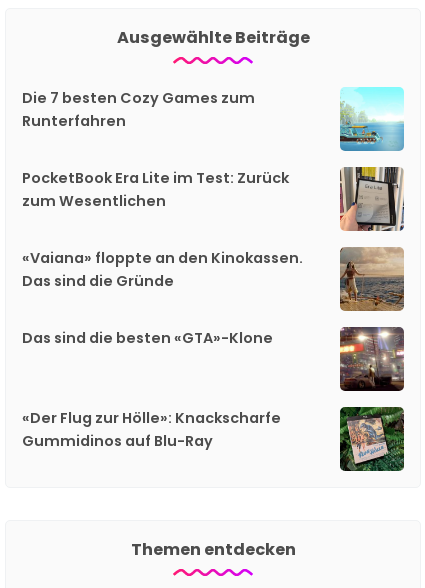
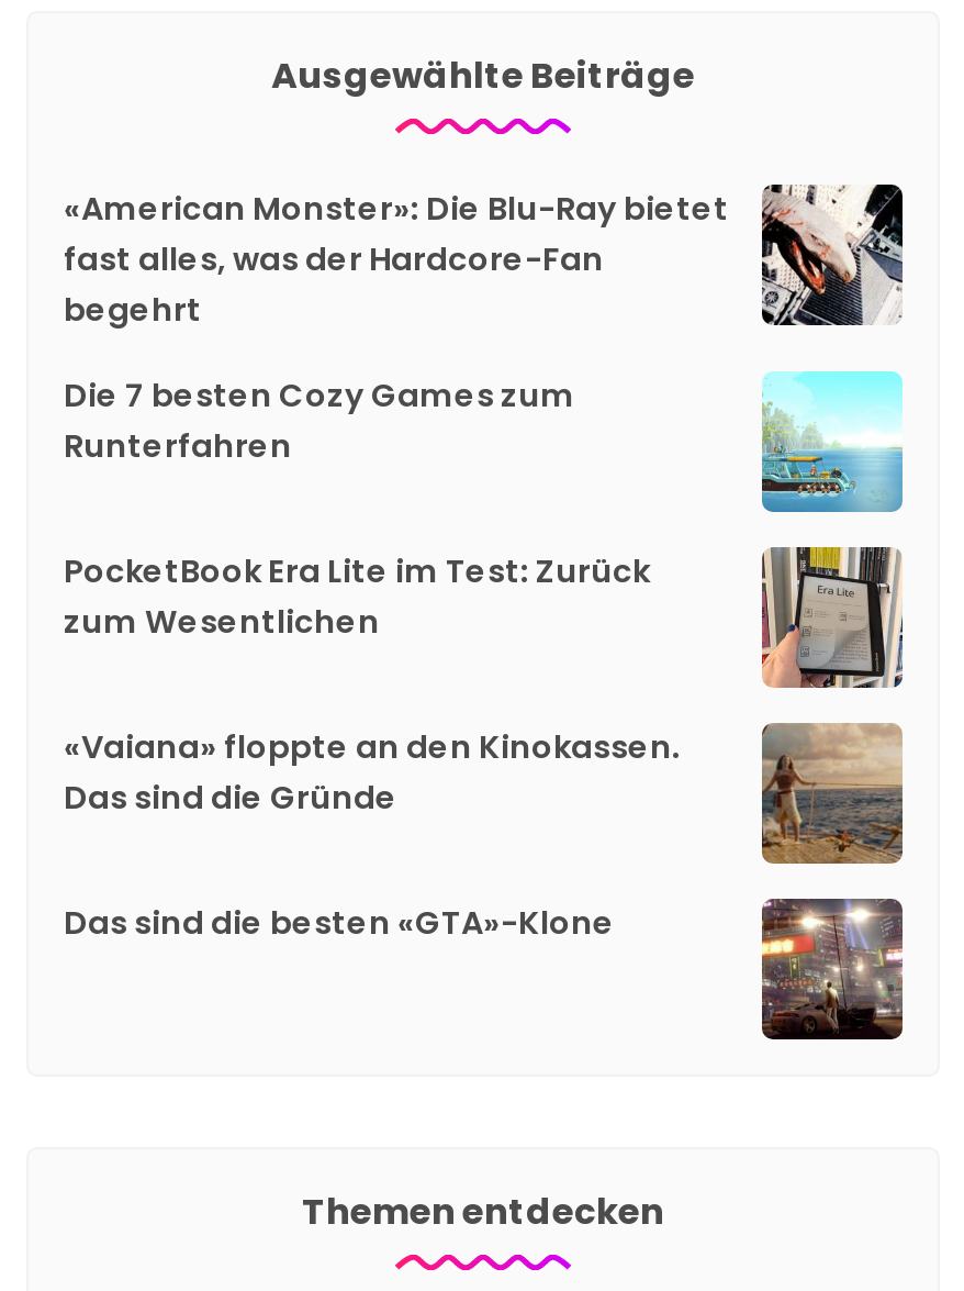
none -> [64,182,905,332] [image] | «American Monster»: Die Blu-Ray bietet | fast alles, was der Hardcore-Fan | begehrt
moved [22,88,405,348] -> [64,374,905,946]: [image] | Die 7 besten Cozy Games zum | Runterfahren | PocketBook Era Lite im Test: Zurück | zum Wesentlichen | «Vaiana» floppte an den Kinokassen. | Das sind die Gründe | Das sind die besten «GTA»-Klone
moved [338,325,406,390] -> [758,894,907,1037]: [image]
[22,408,281,451] «Der Flug zur Hölle»: Knackscharfe | Gummidinos auf Blu-Ray -> none
[339,407,405,472] [image] -> none

